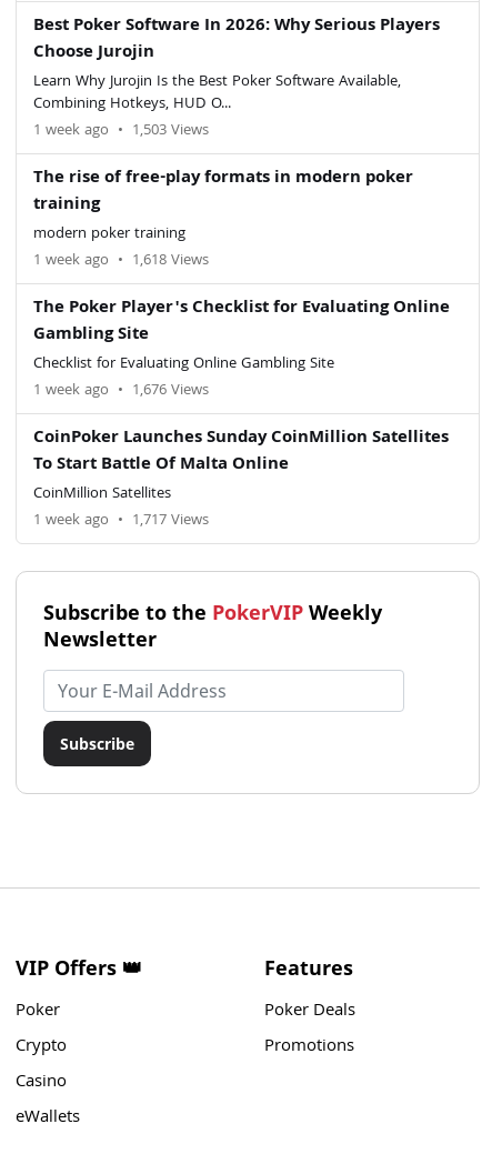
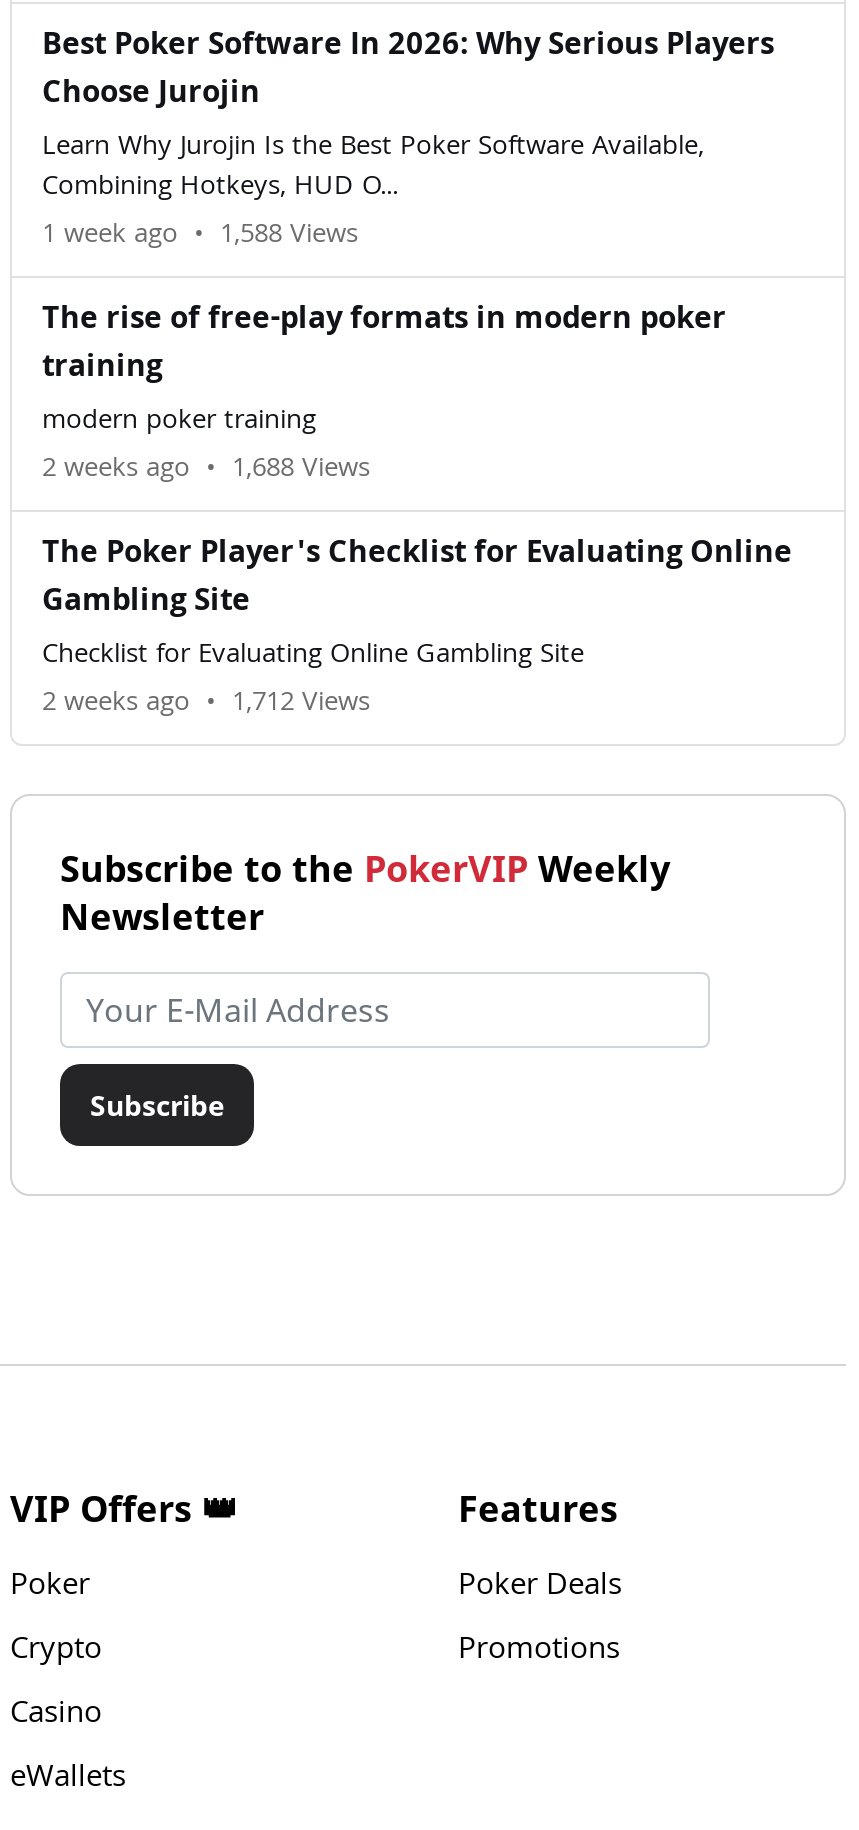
[33,119,209,143] 1 week ago • 1,503 Views -> [42,214,358,258] 1 week ago • 1,588 Views
[33,249,209,273] 1 week ago • 1,618 Views -> [42,448,370,492] 2 weeks ago • 1,688 Views
[33,379,449,533] 1 week ago • 1,676 Views | CoinPoker Launches Sunday CoinMillion Satellites | To Start Battle Of Malta Online | CoinMillion Satellites | 1 week ago • 1,717 Views -> [42,682,370,726] 2 weeks ago • 1,712 Views

